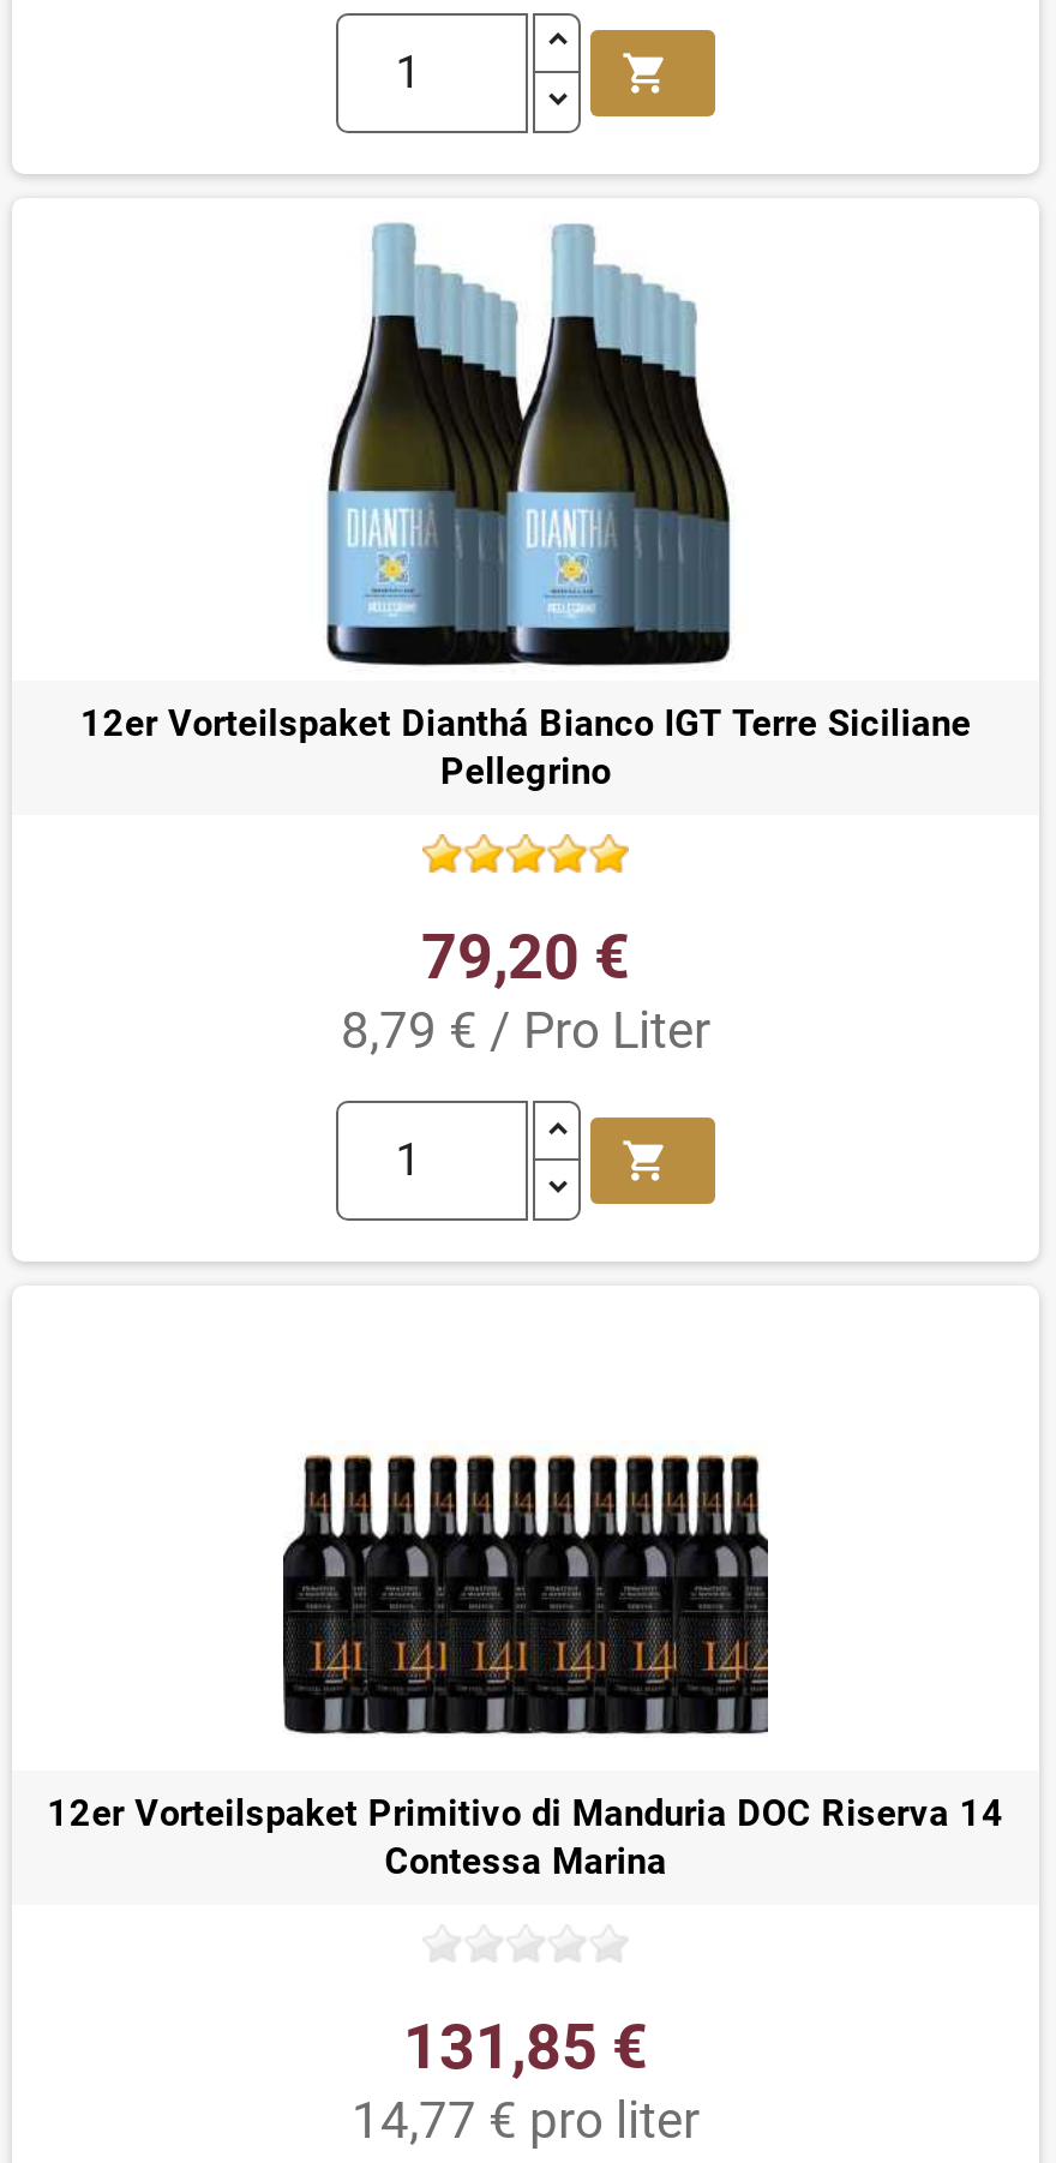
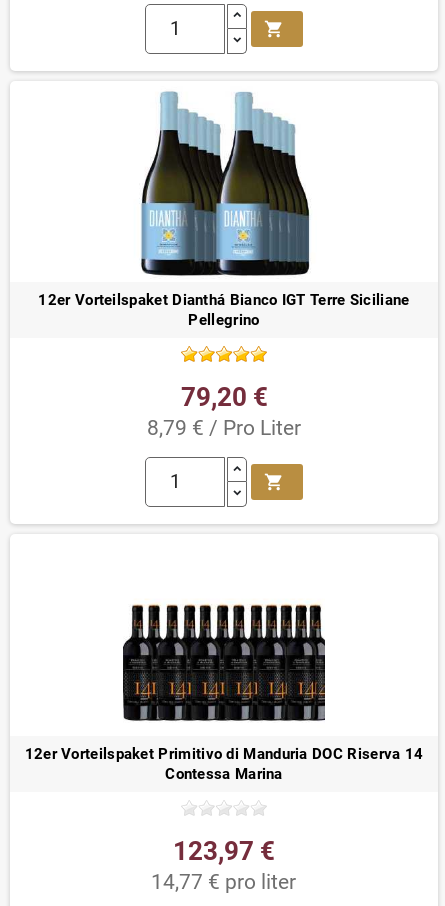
[403,2011,648,2083] 131,85 € -> [173,836,275,866] 123,97 €

